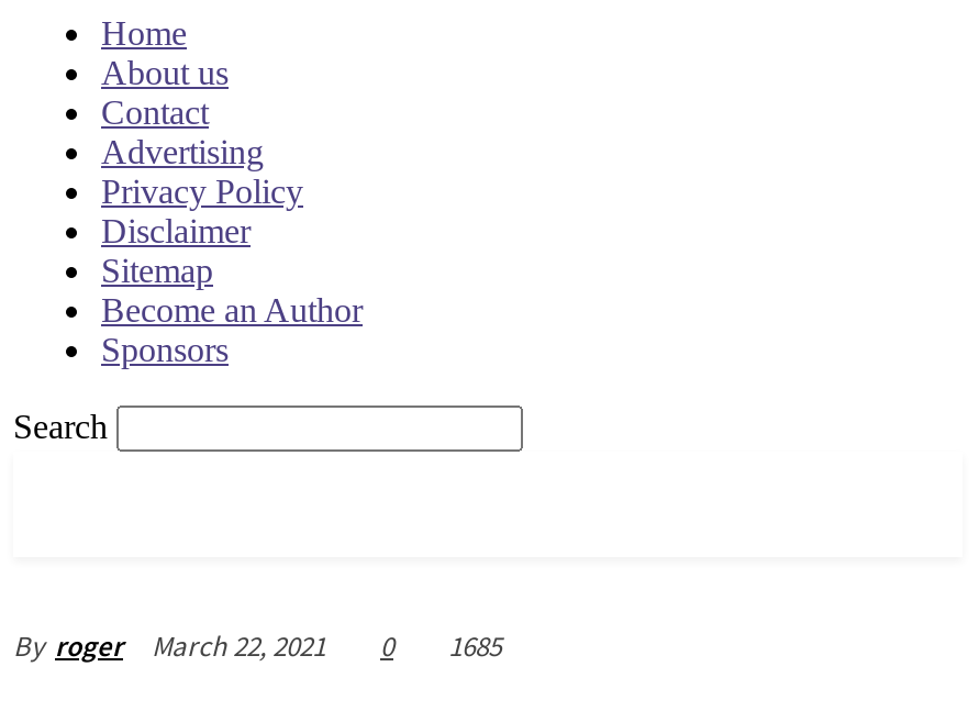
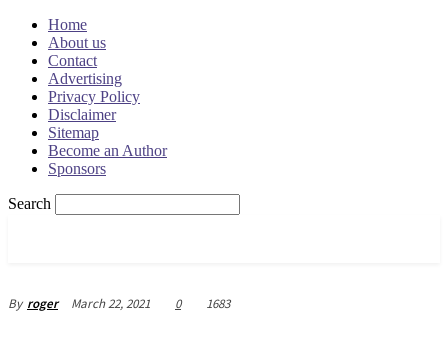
[13,627,501,665] By roger March 22, 2021 0 1685 -> [8,295,230,312] By roger March 22, 2021 0 1683

